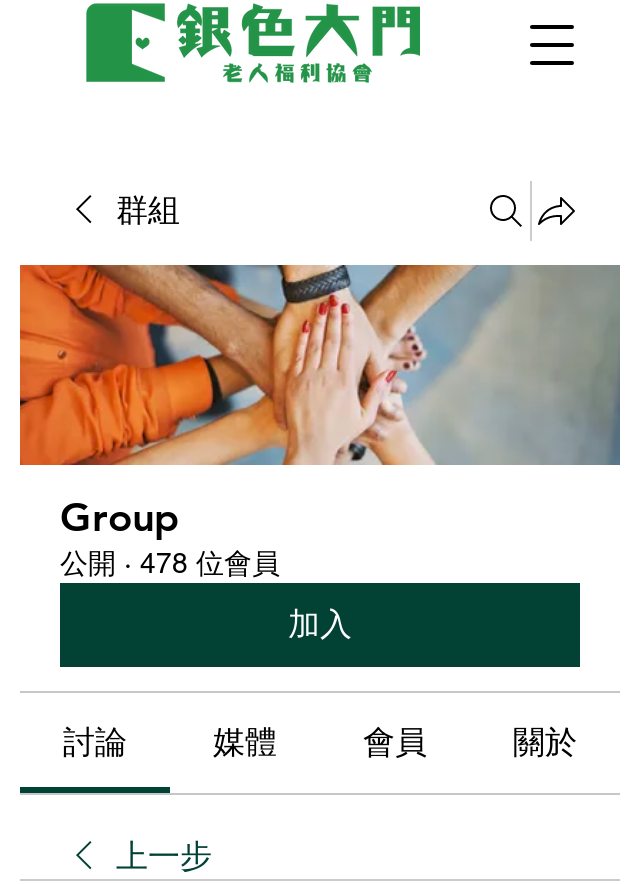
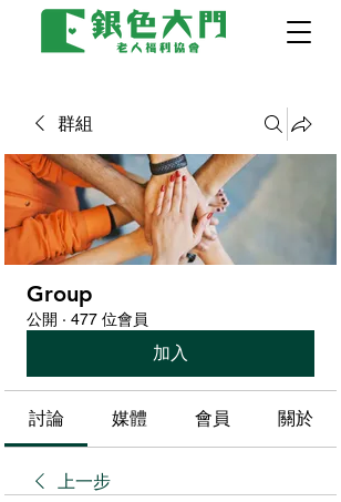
[60,547,280,579] 公開 · 478 位會員 -> [27,310,148,328] 公開 · 477 位會員

